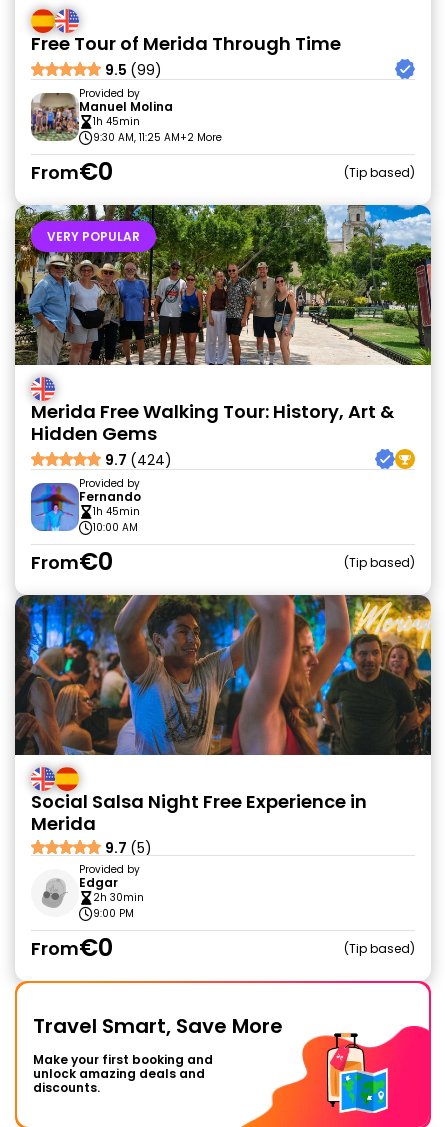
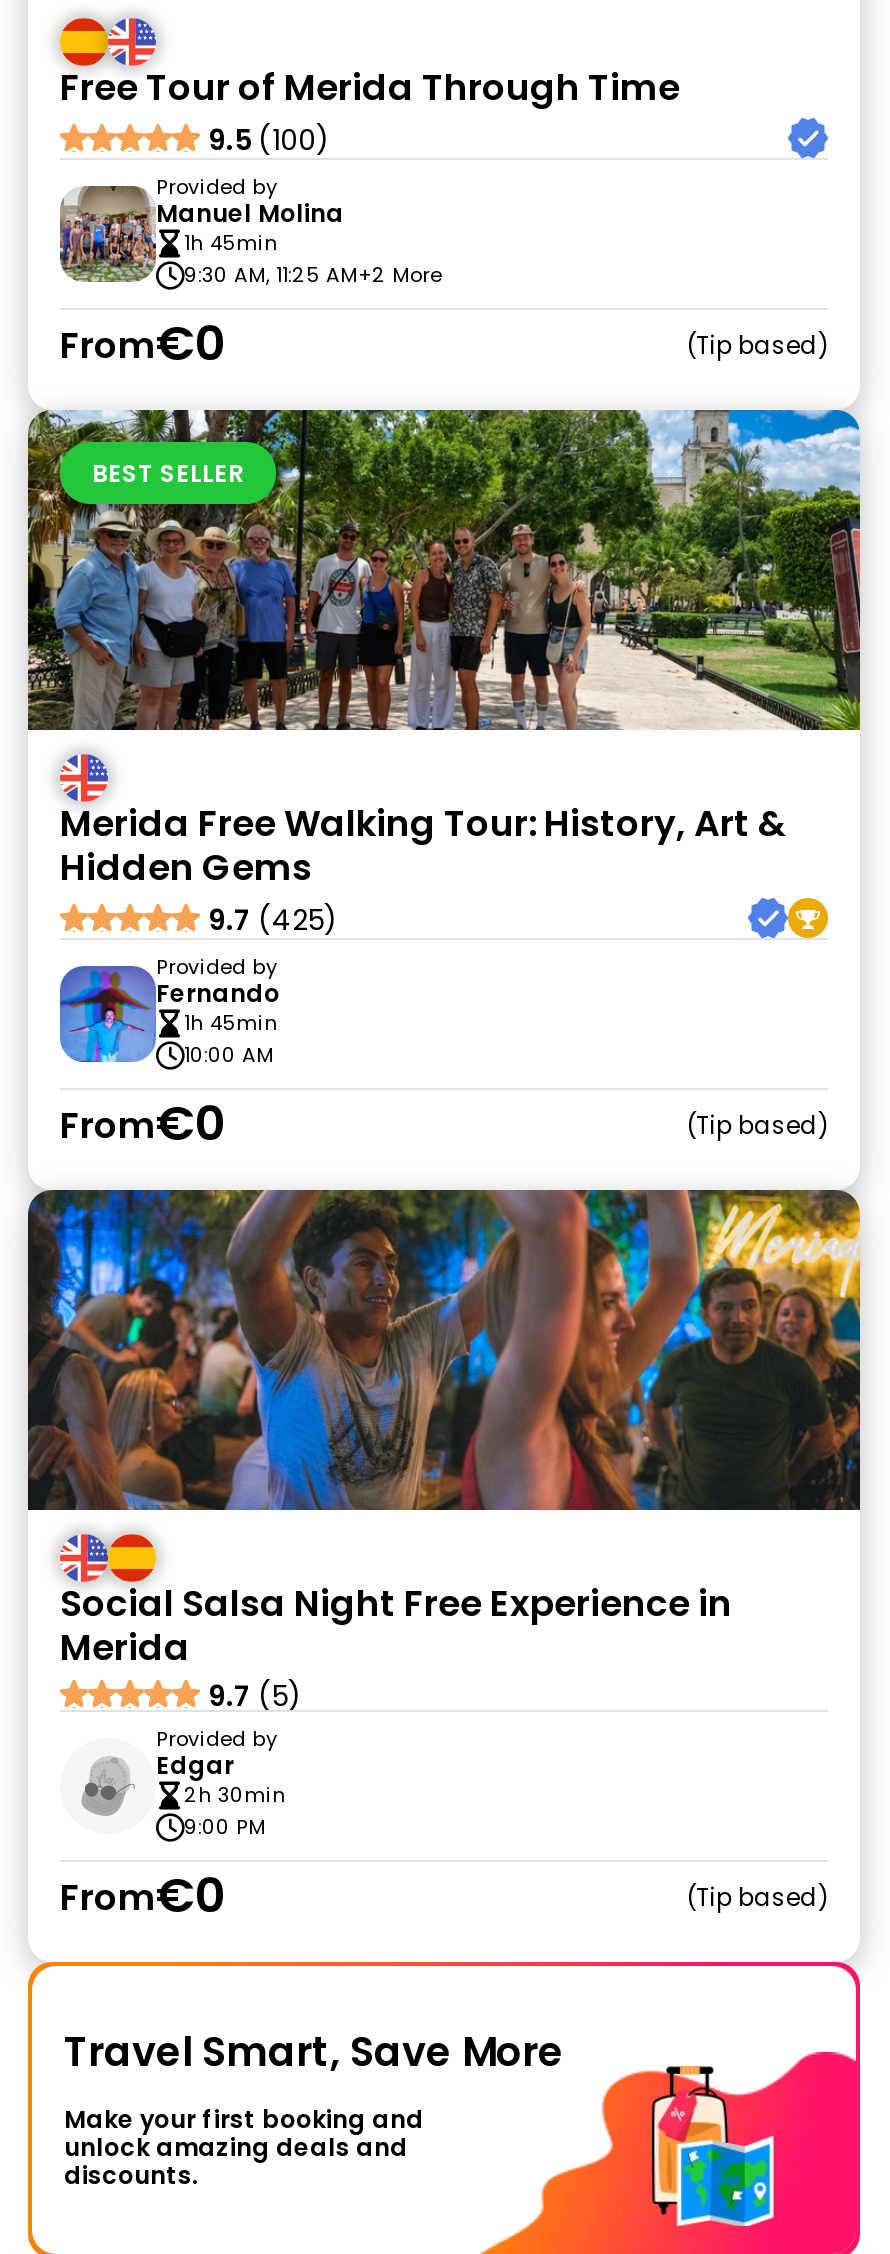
[105,60,162,80] 9.5 (99) -> [208,120,330,160] 9.5 (100)
[47,228,140,245] VERY POPULAR -> [92,456,244,490] BEST SELLER
[105,450,172,470] 9.7 (424) -> [208,900,338,940] 9.7 (425)

